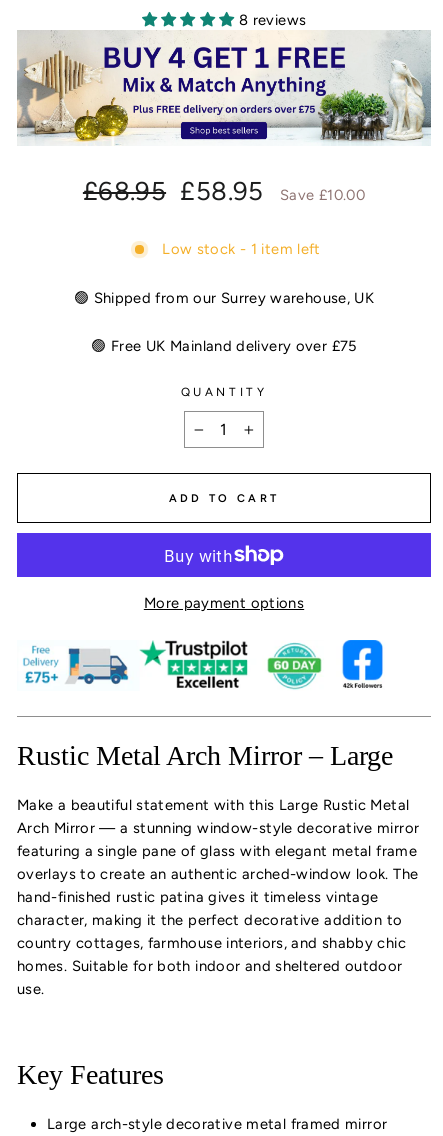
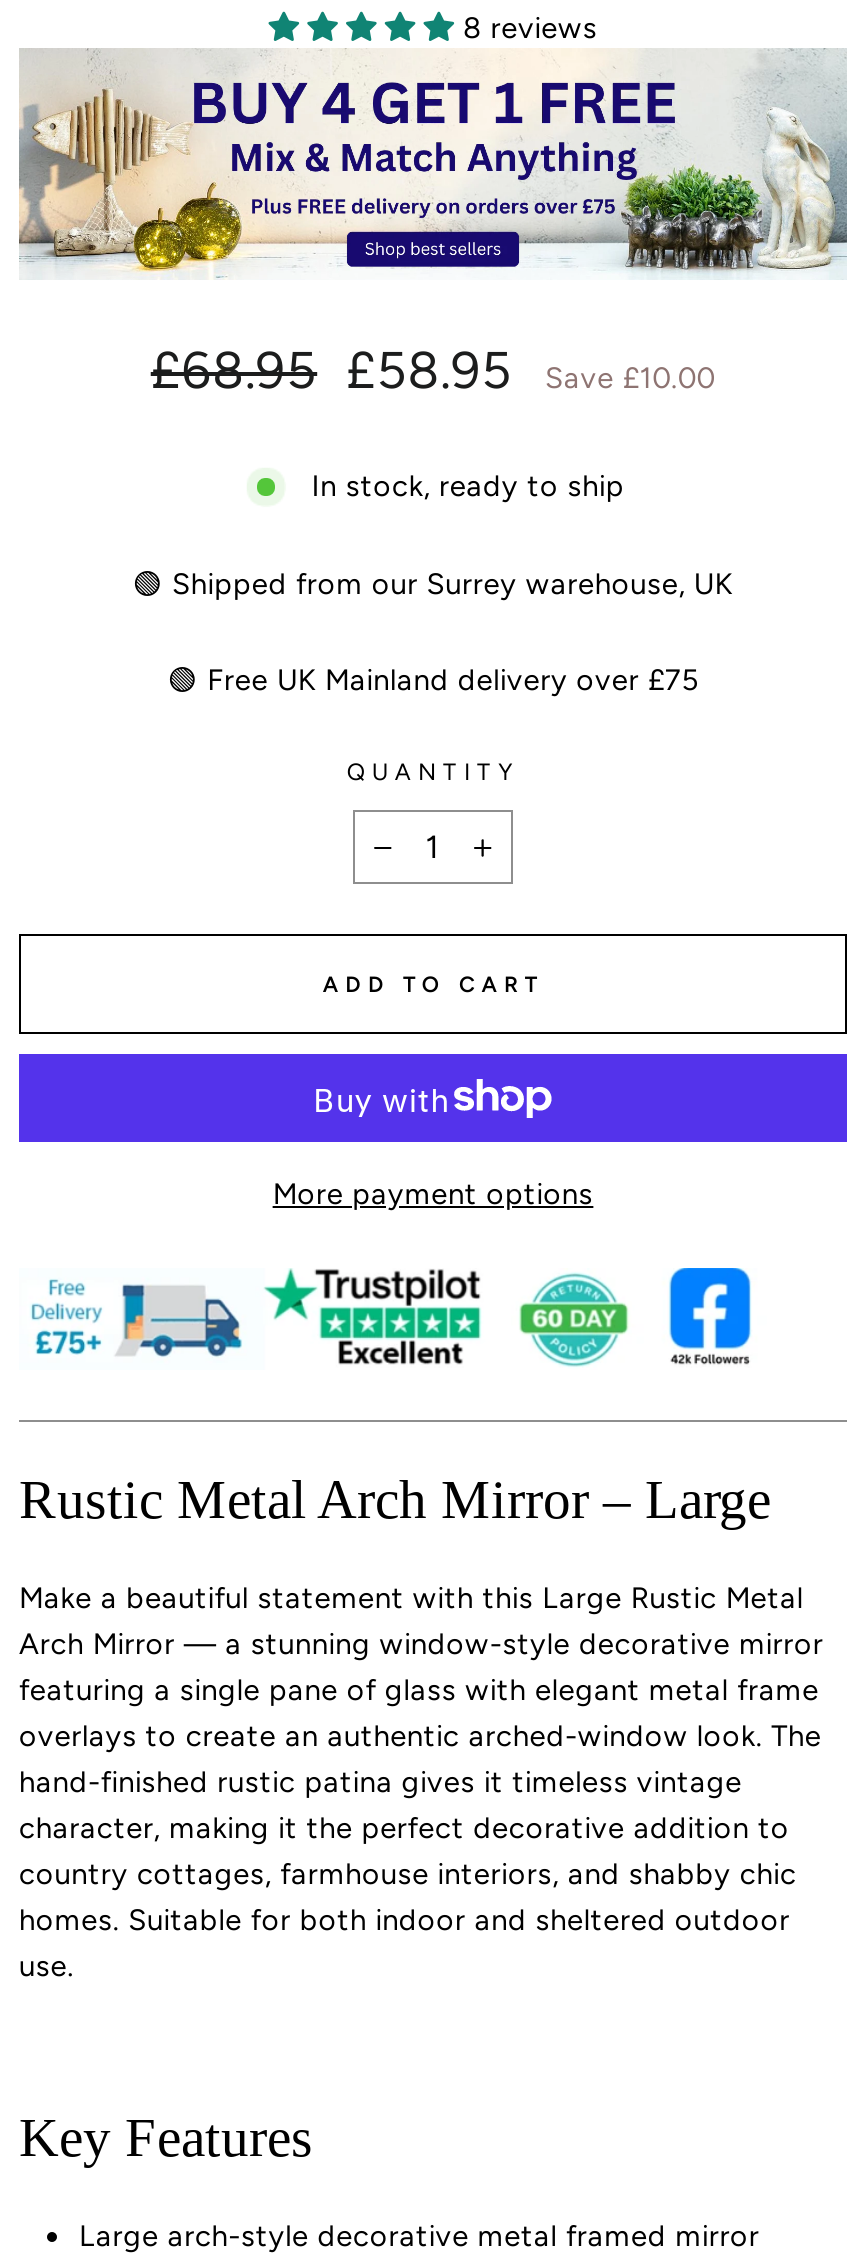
[162,240,321,258] Low stock - 1 item left -> [312,469,624,505] In stock, ready to ship

